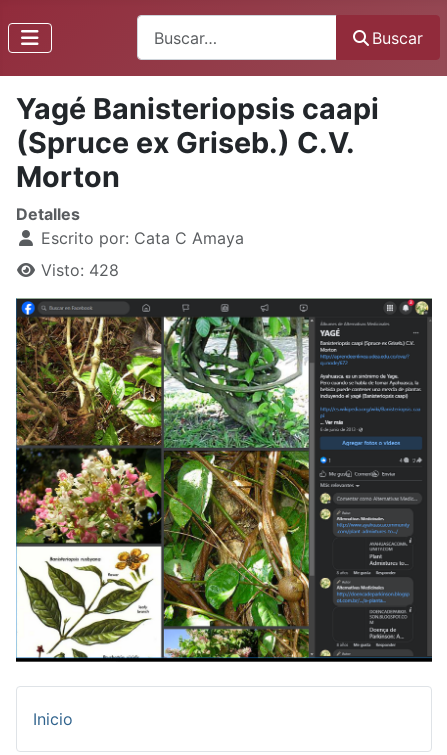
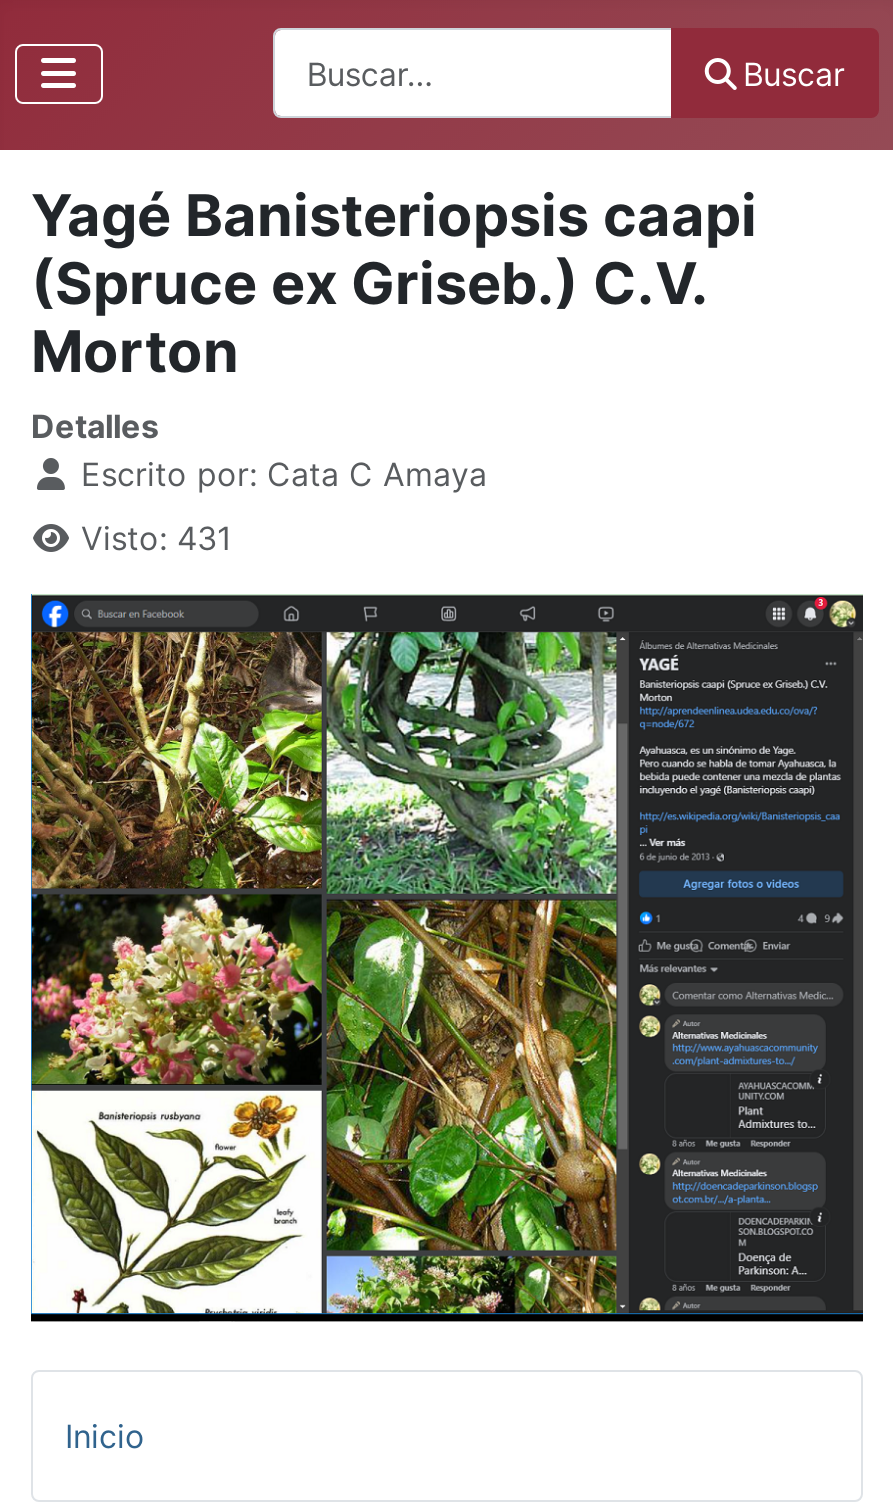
[41,260,119,280] Visto: 428 -> [81,518,231,558] Visto: 431

